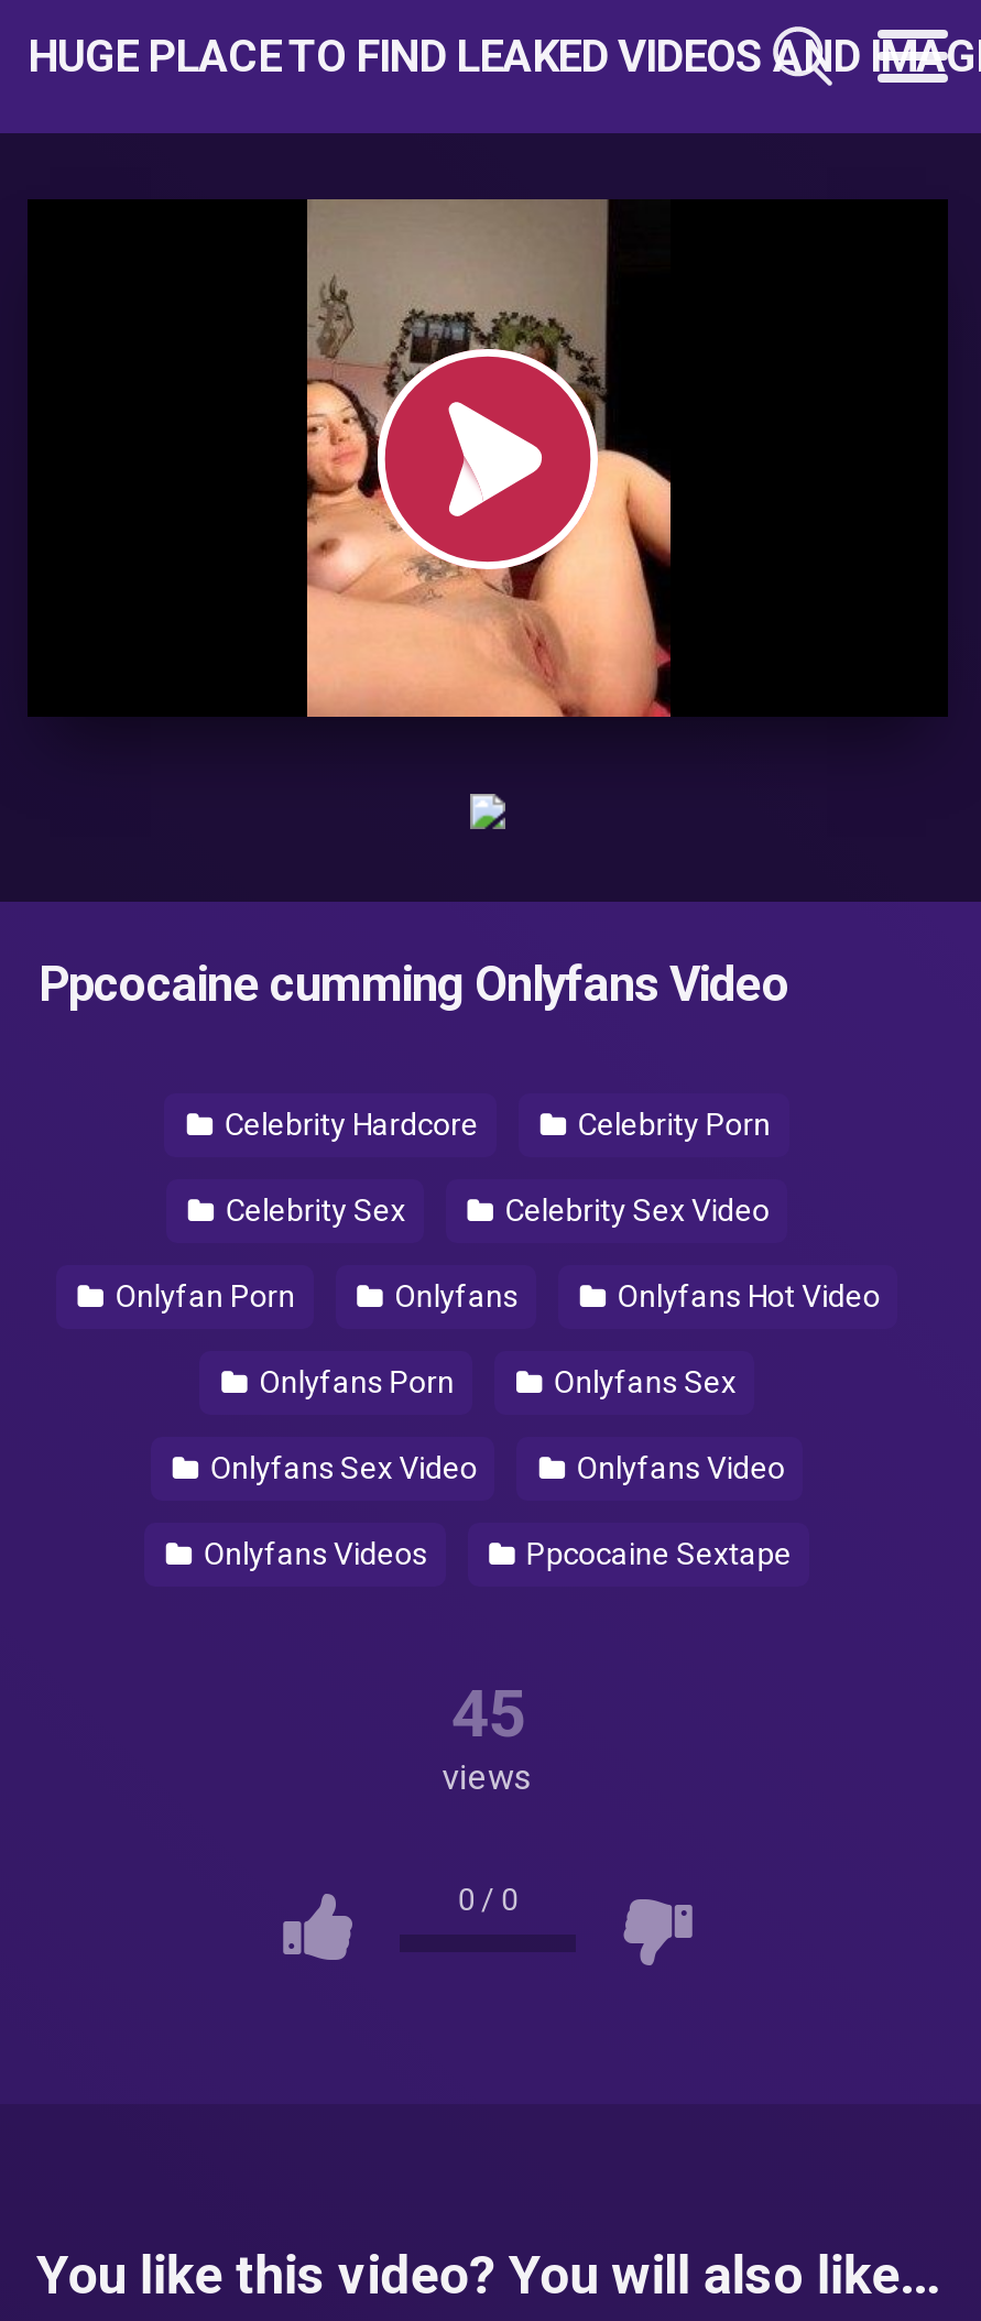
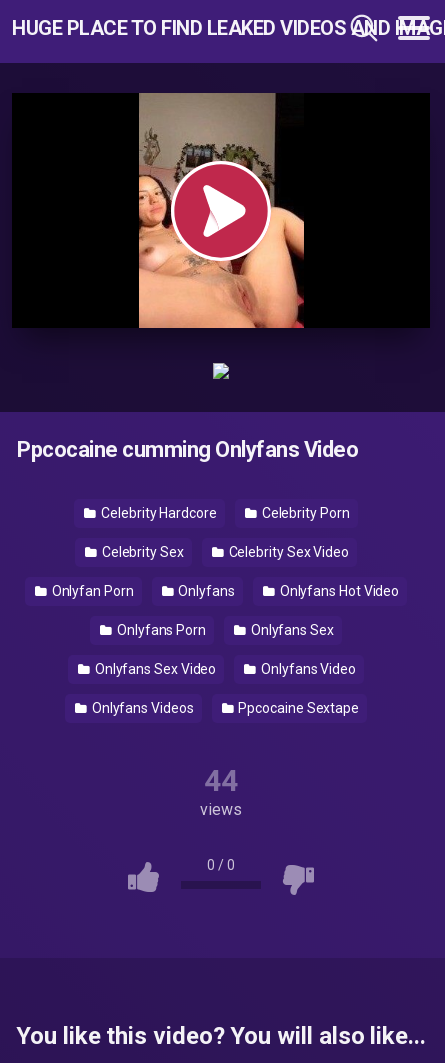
[451,1675,525,1752] 45 -> [204,763,238,798] 44

